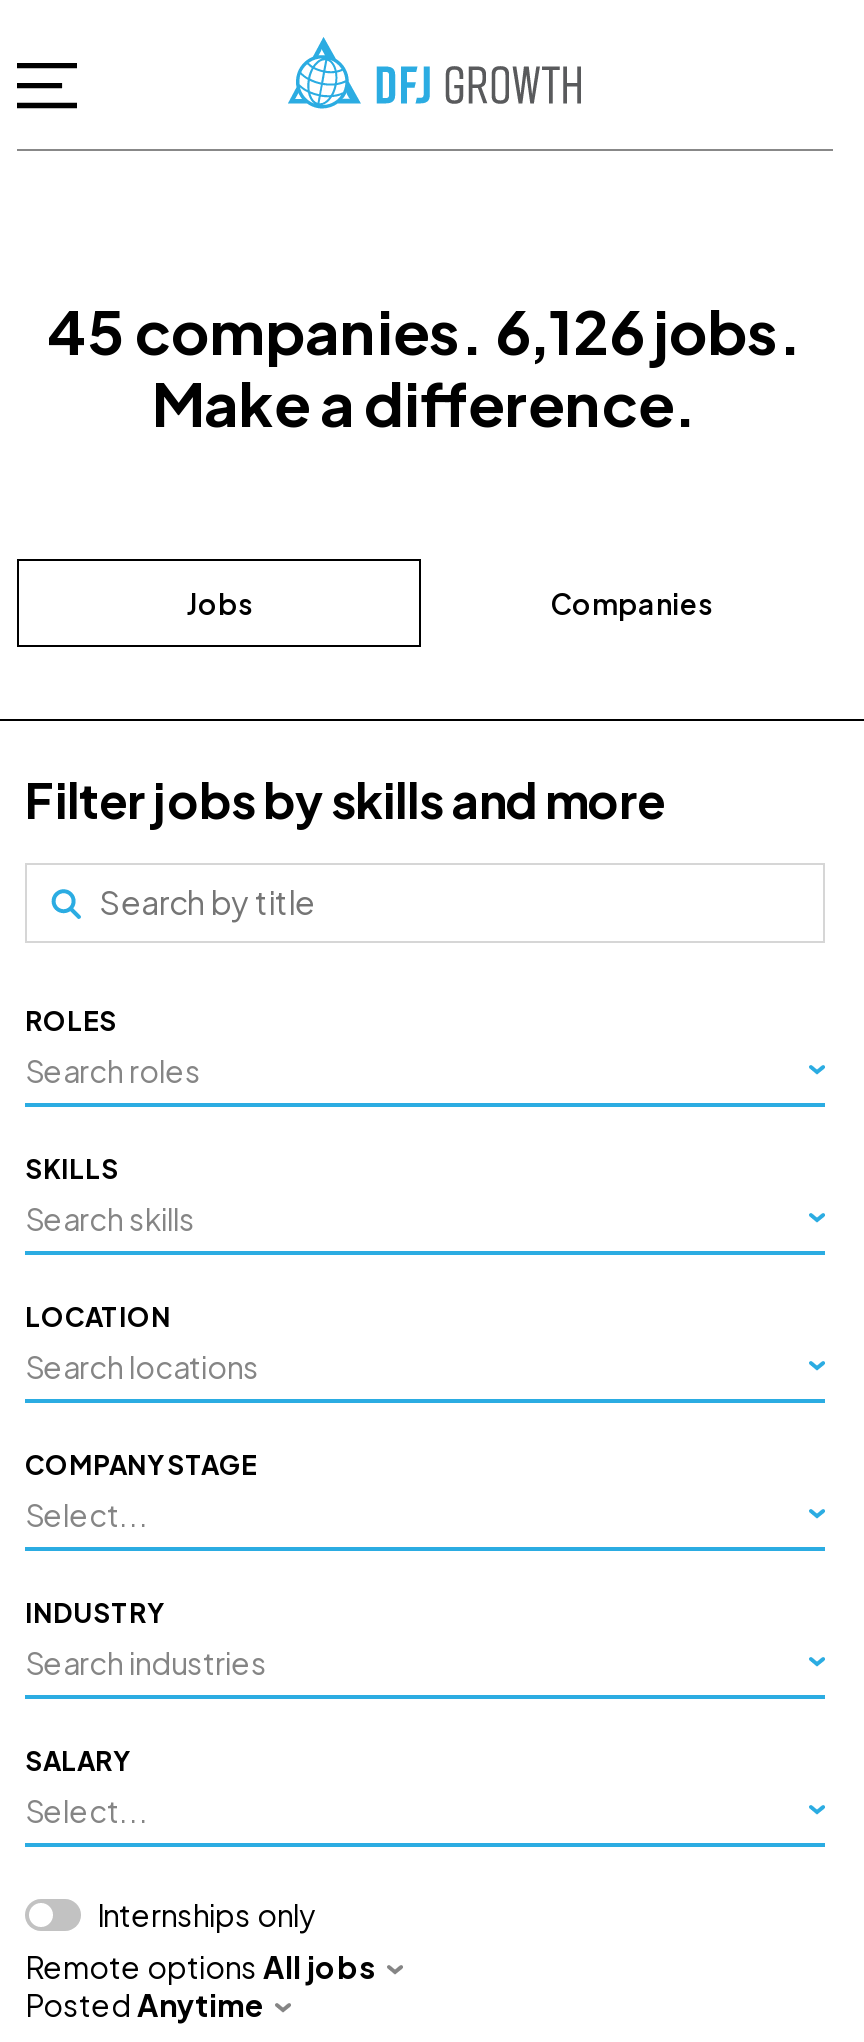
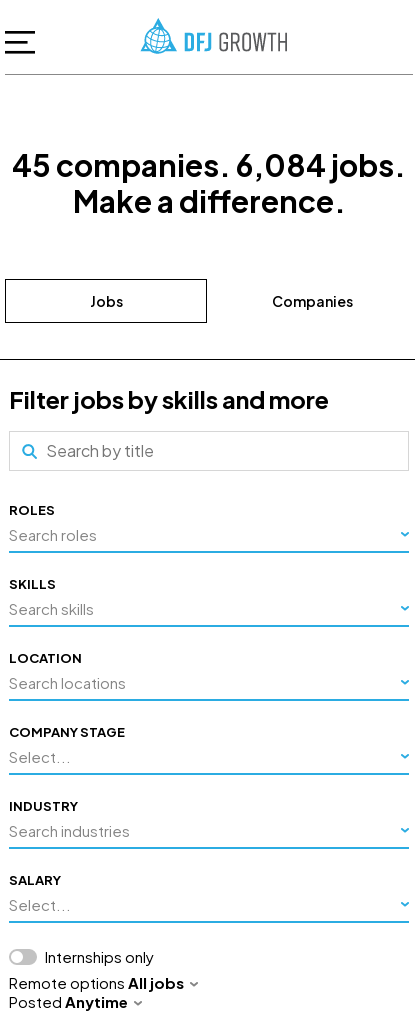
[47,293,803,369] 45 companies. 6,126 jobs. -> [12,146,406,184] 45 companies. 6,084 jobs.

